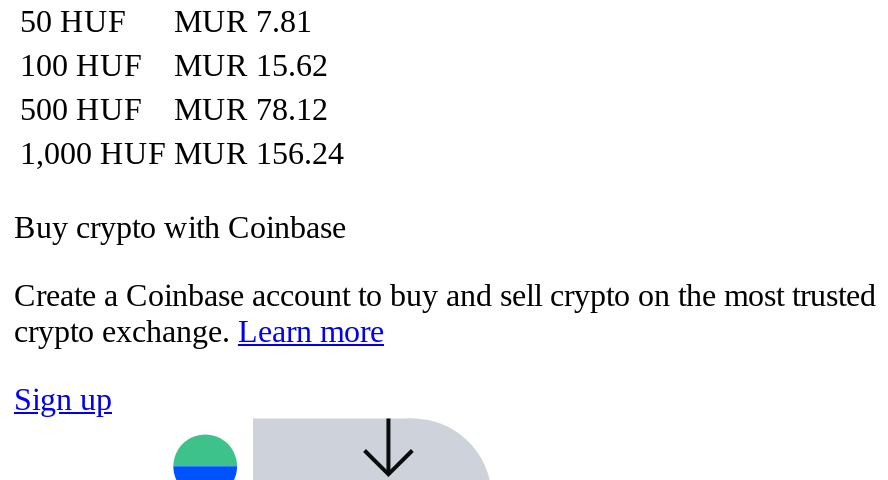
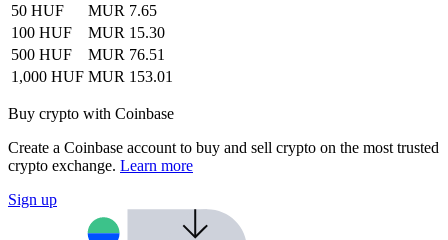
[20,4,312,38] 50 HUF MUR 7.81 -> [11,2,157,19] 50 HUF MUR 7.65
[20,48,328,82] 100 HUF MUR 15.62 -> [11,24,165,41] 100 HUF MUR 15.30
[20,92,328,126] 500 HUF MUR 78.12 -> [11,46,165,63] 500 HUF MUR 76.51
[20,136,344,170] 1,000 HUF MUR 156.24 -> [11,68,173,85] 1,000 HUF MUR 153.01

